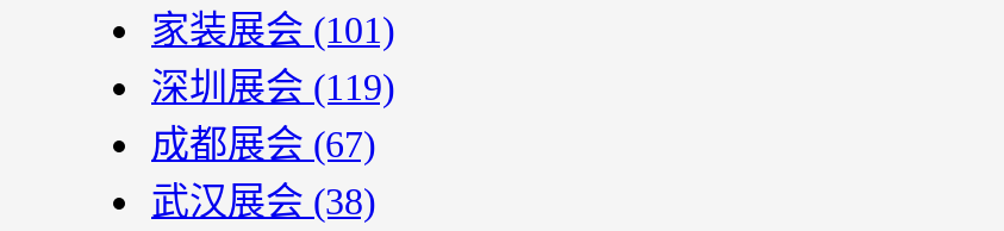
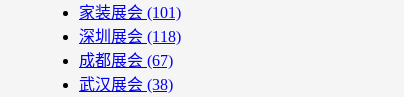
[151,67,394,107] 深圳展会(119) -> [79,28,181,45] 深圳展会(118)

